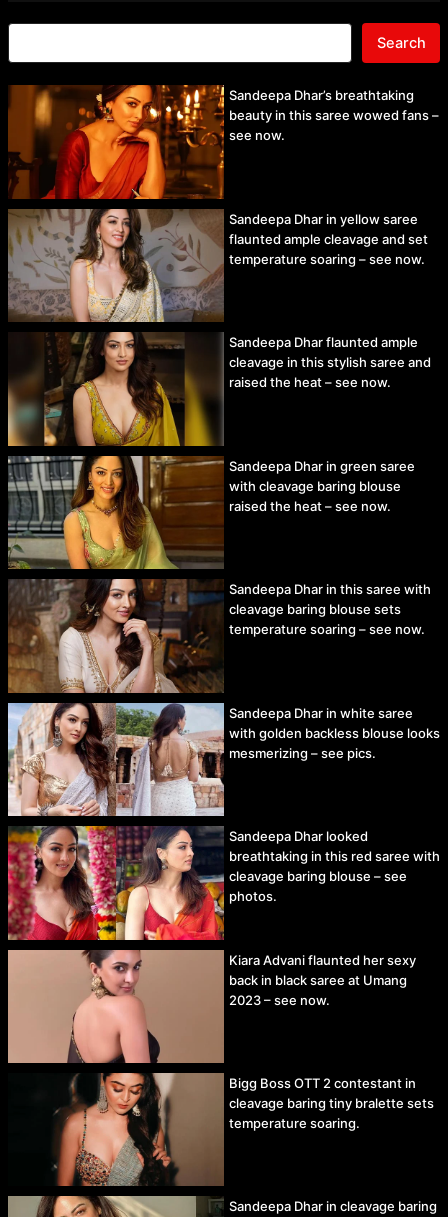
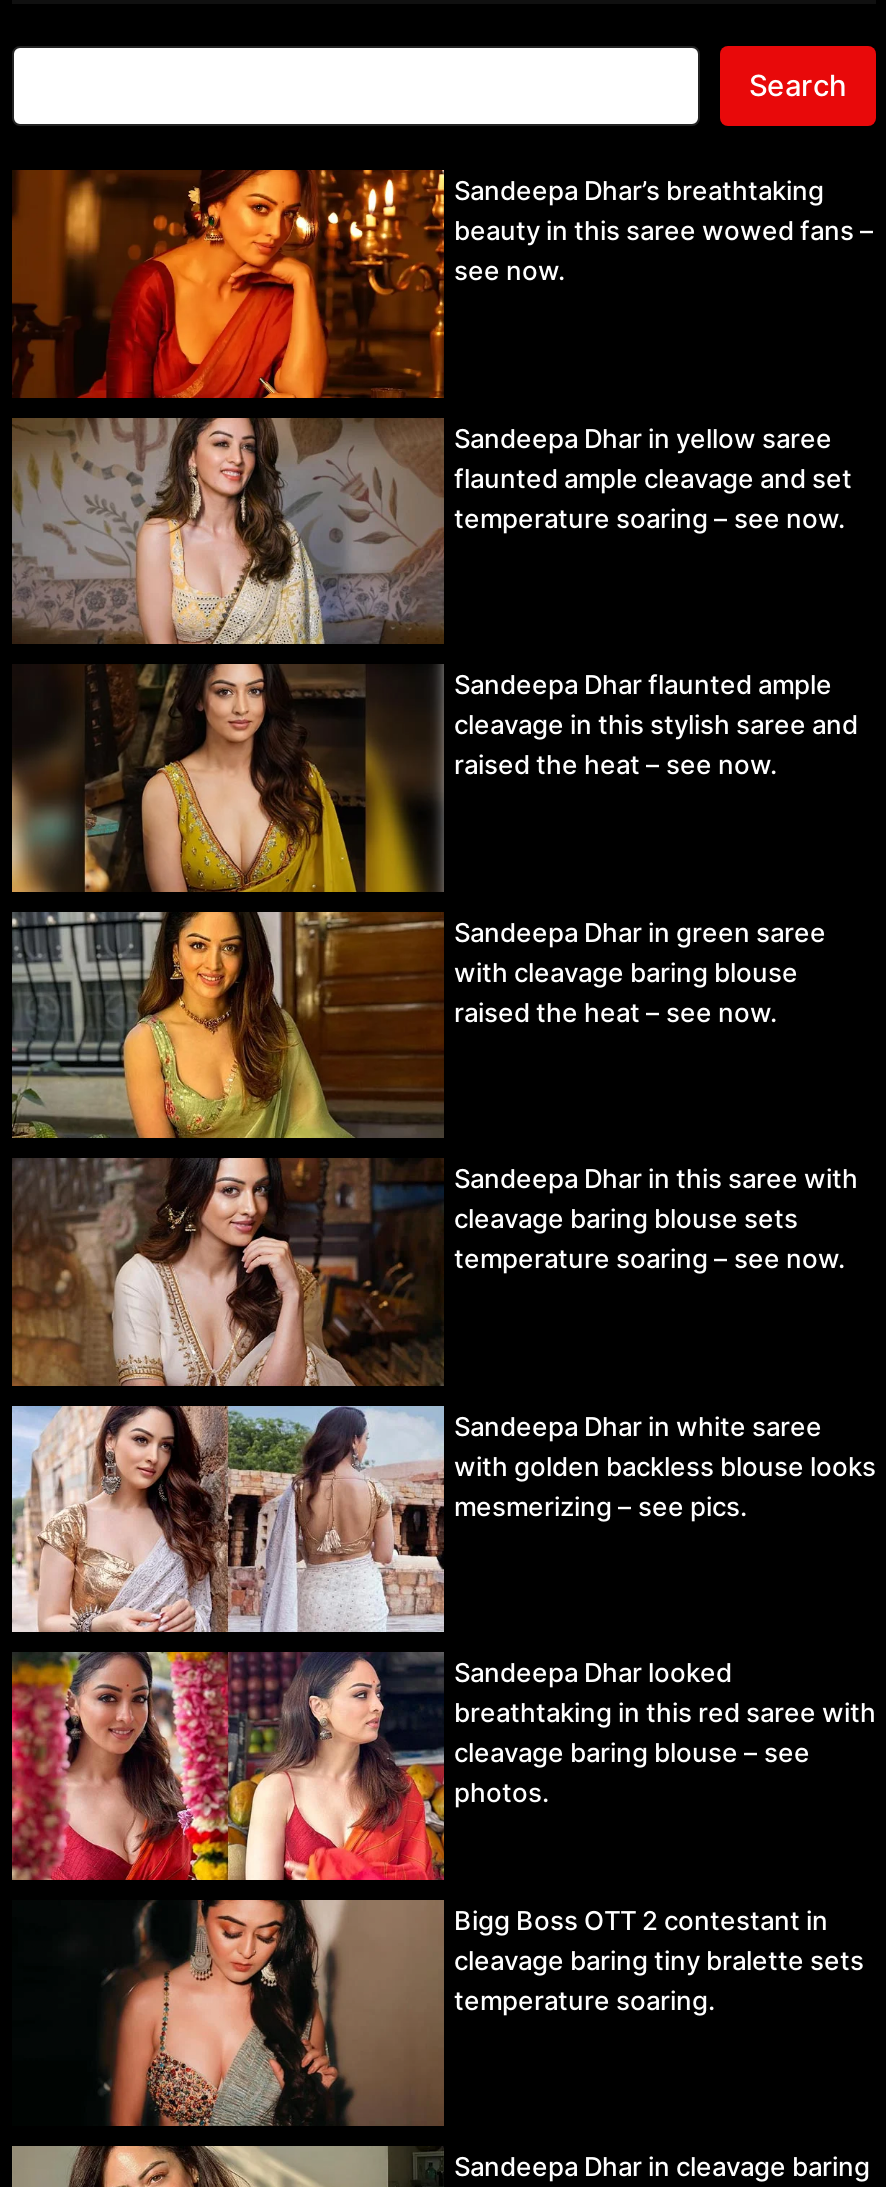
[7,949,416,1064] [image] | Kiara Advani flaunted her sexy | back in black saree at Umang | 2023 – see now. -> none

